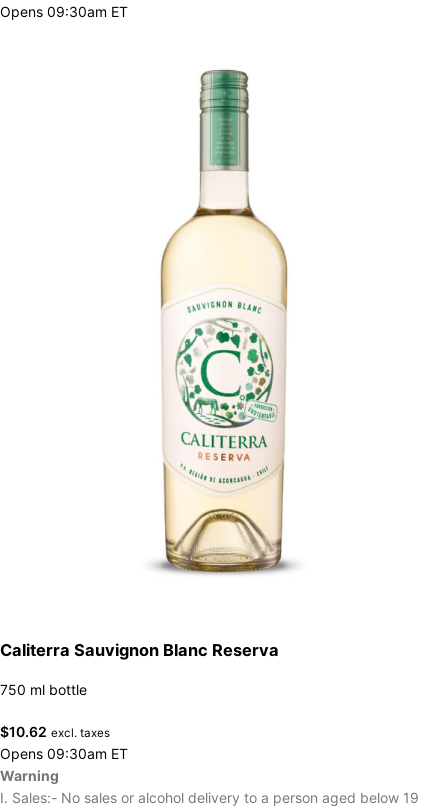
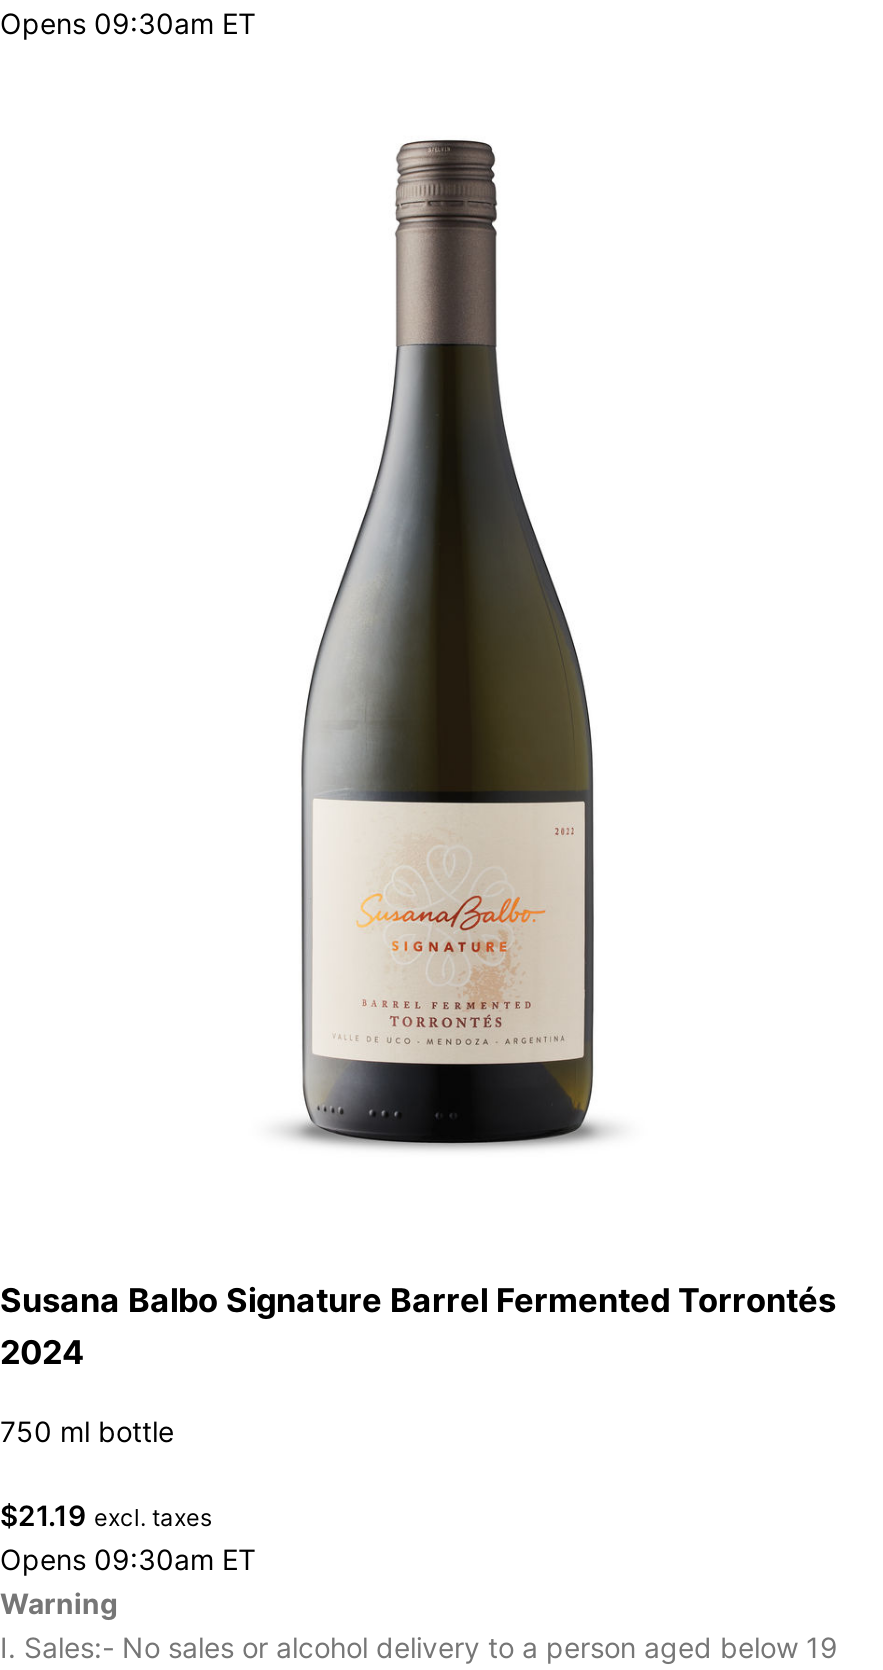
[151,70,297,572] [image] -> [292,142,602,1144] [image]
[0,640,279,660] Caliterra Sauvignon Blanc Reserva -> [0,1280,836,1372] Susana Balbo Signature Barrel Fermented Torrontés | 2024
[0,723,110,740] $10.62 excl. taxes -> [0,1498,212,1532] $21.19 excl. taxes

